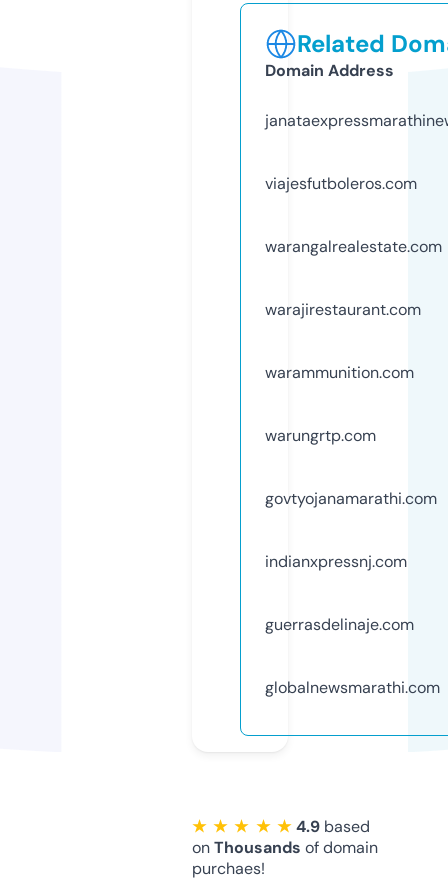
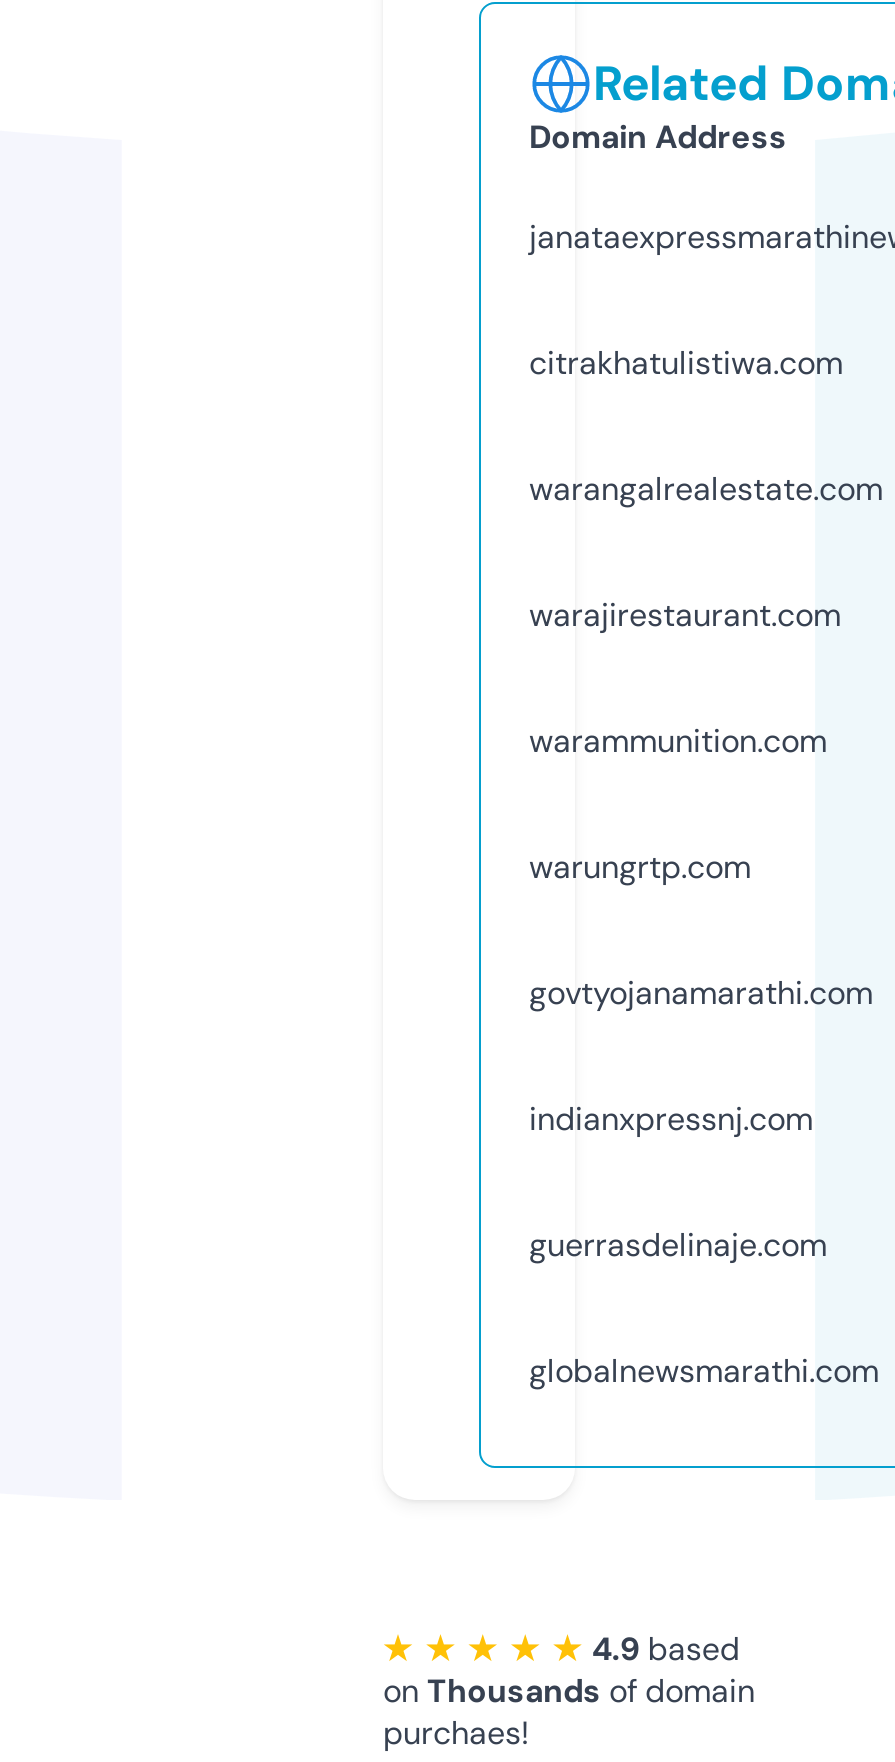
[265,173,417,194] viajesfutboleros.com -> [529,342,843,384] citrakhatulistiwa.com

